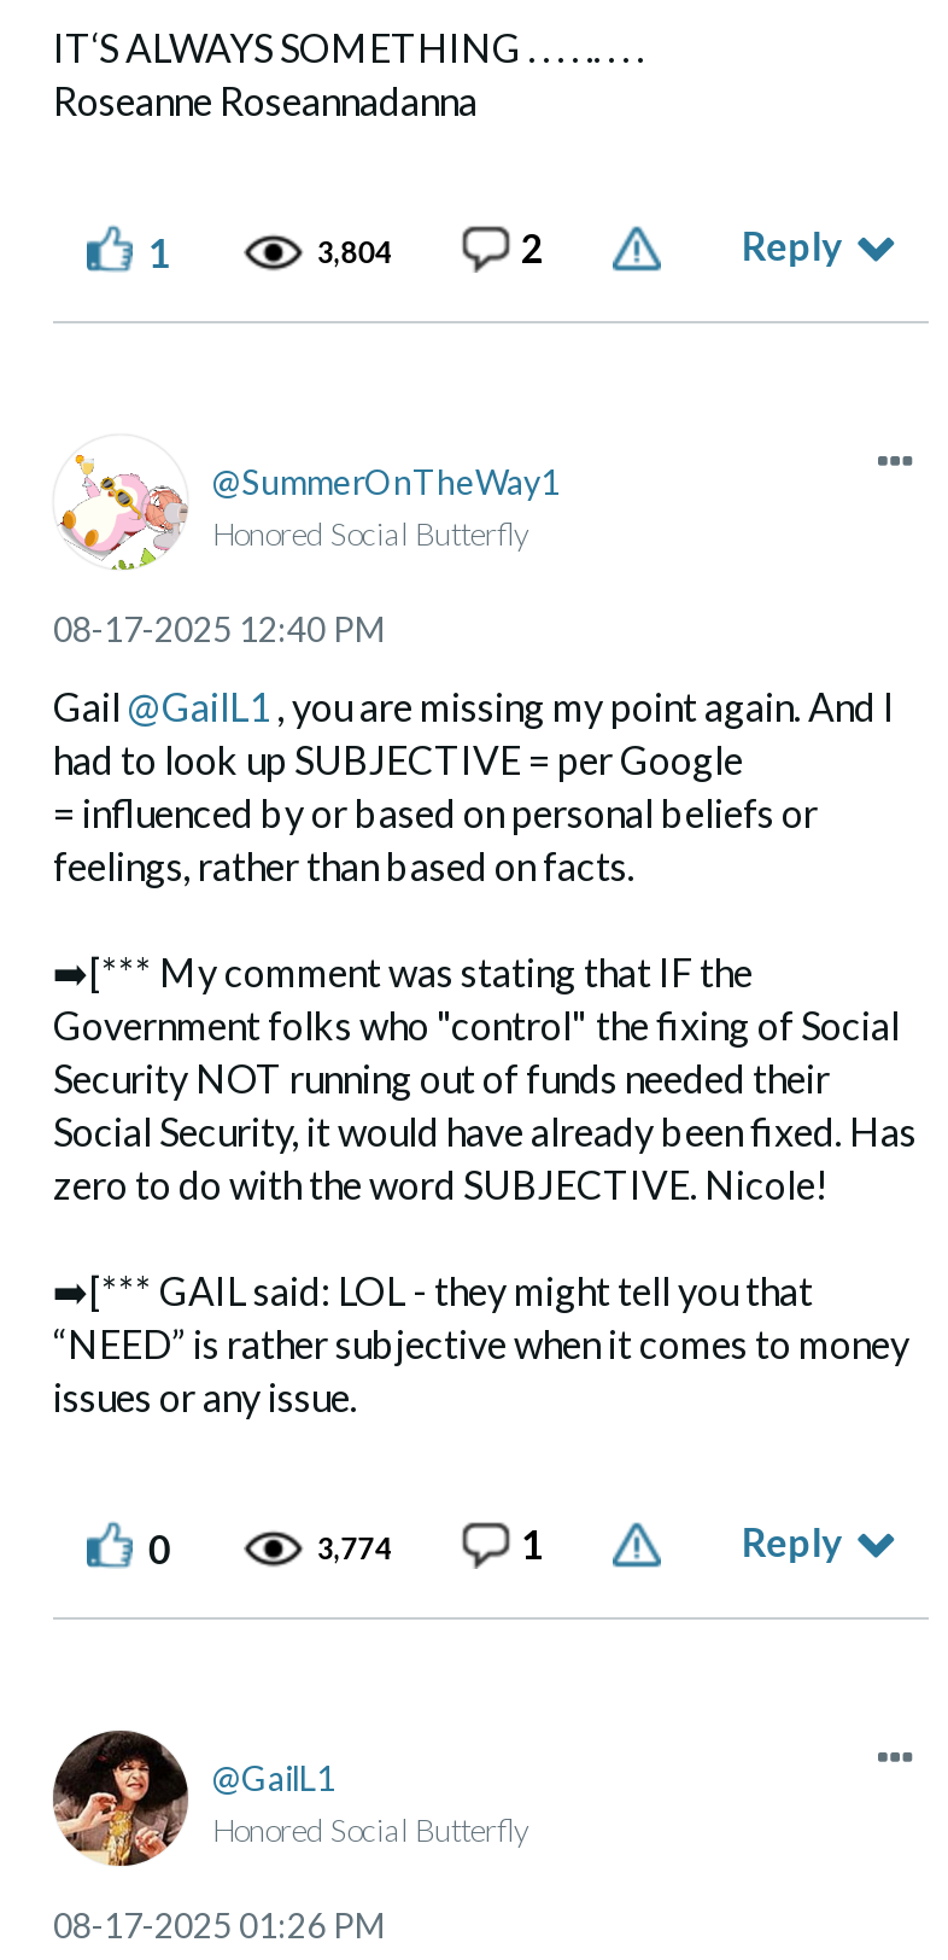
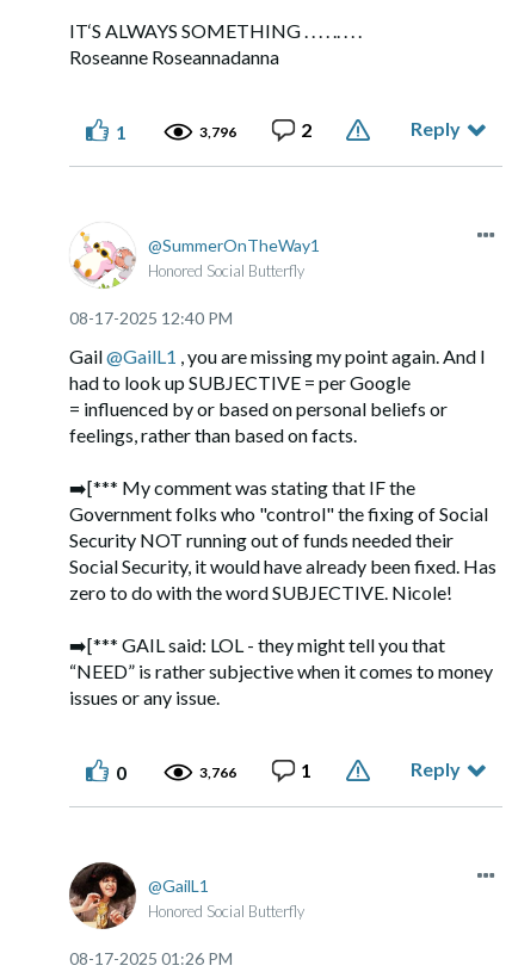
[316,233,391,270] 3,804 -> [200,122,237,140] 3,796
[316,1530,391,1566] 3,774 -> [200,763,237,781] 3,766

